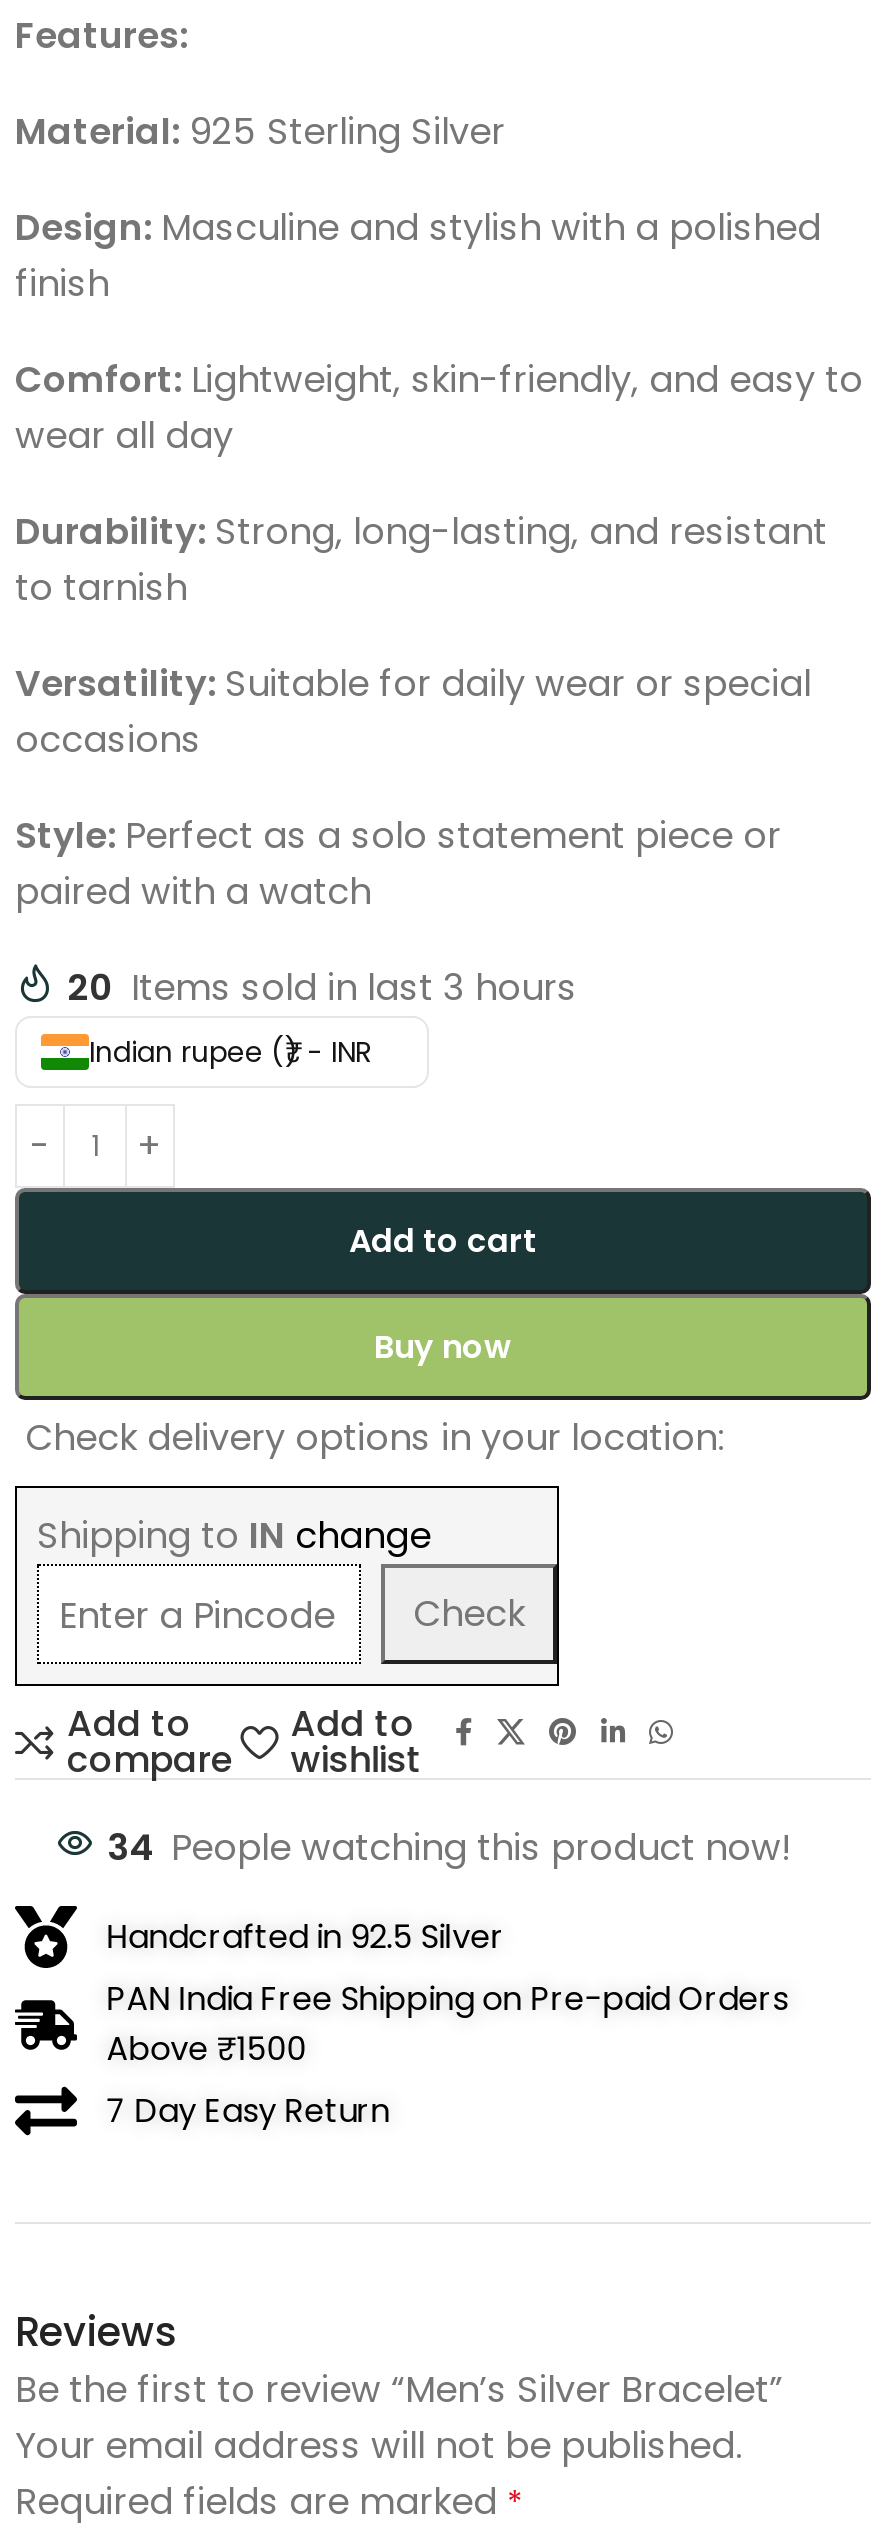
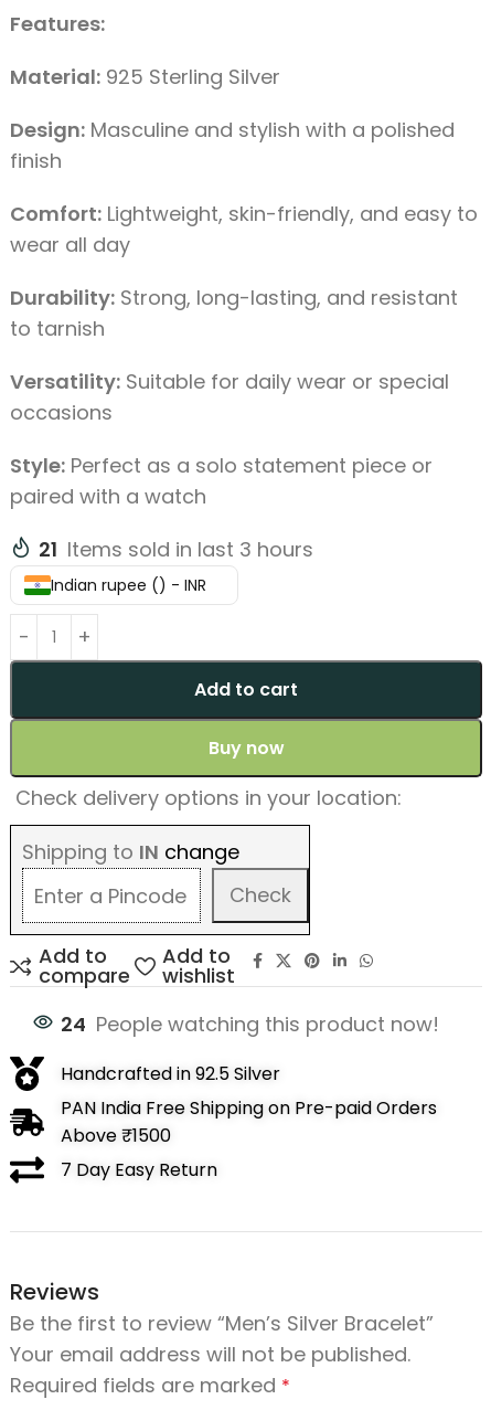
[67,963,577,1013] 20 Items sold in last 3 hours -> [39,536,313,563] 21 Items sold in last 3 hours
[107,1823,793,1873] 34 People watching this product now! -> [61,1011,439,1038] 24 People watching this product now!

